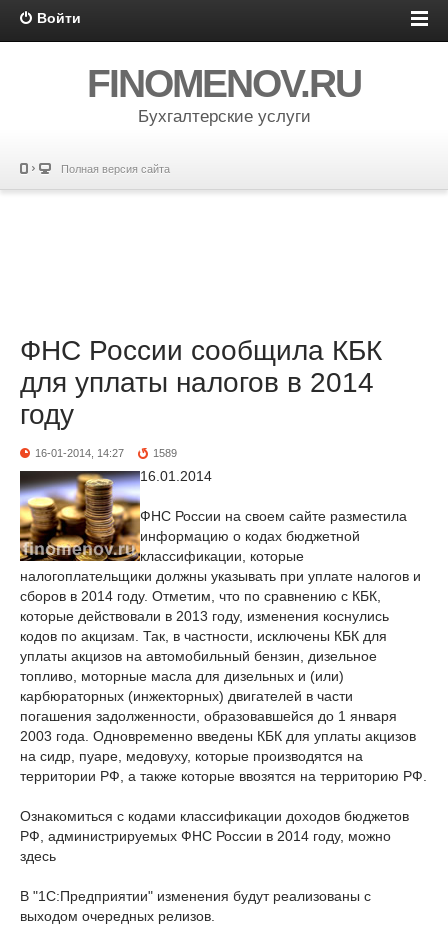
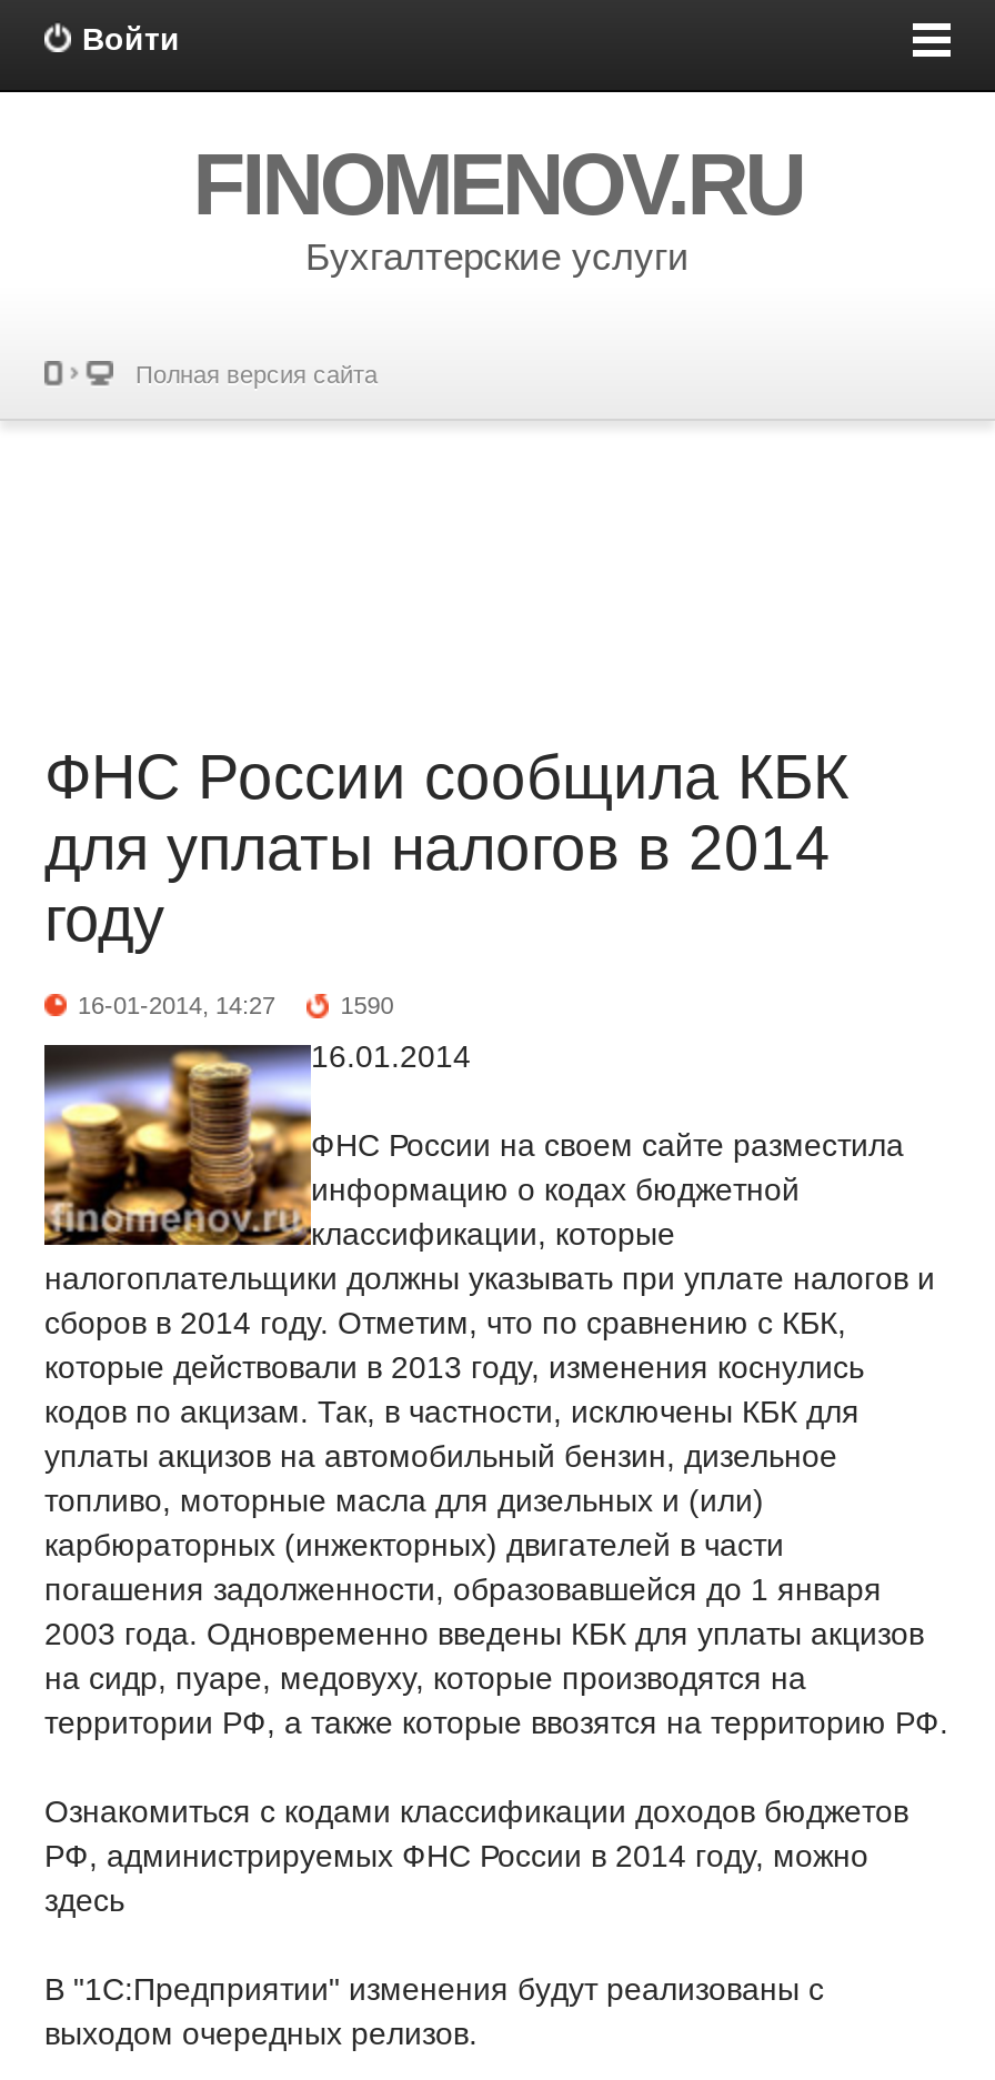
[153,447,177,459] 1589 -> [340,992,394,1018] 1590

